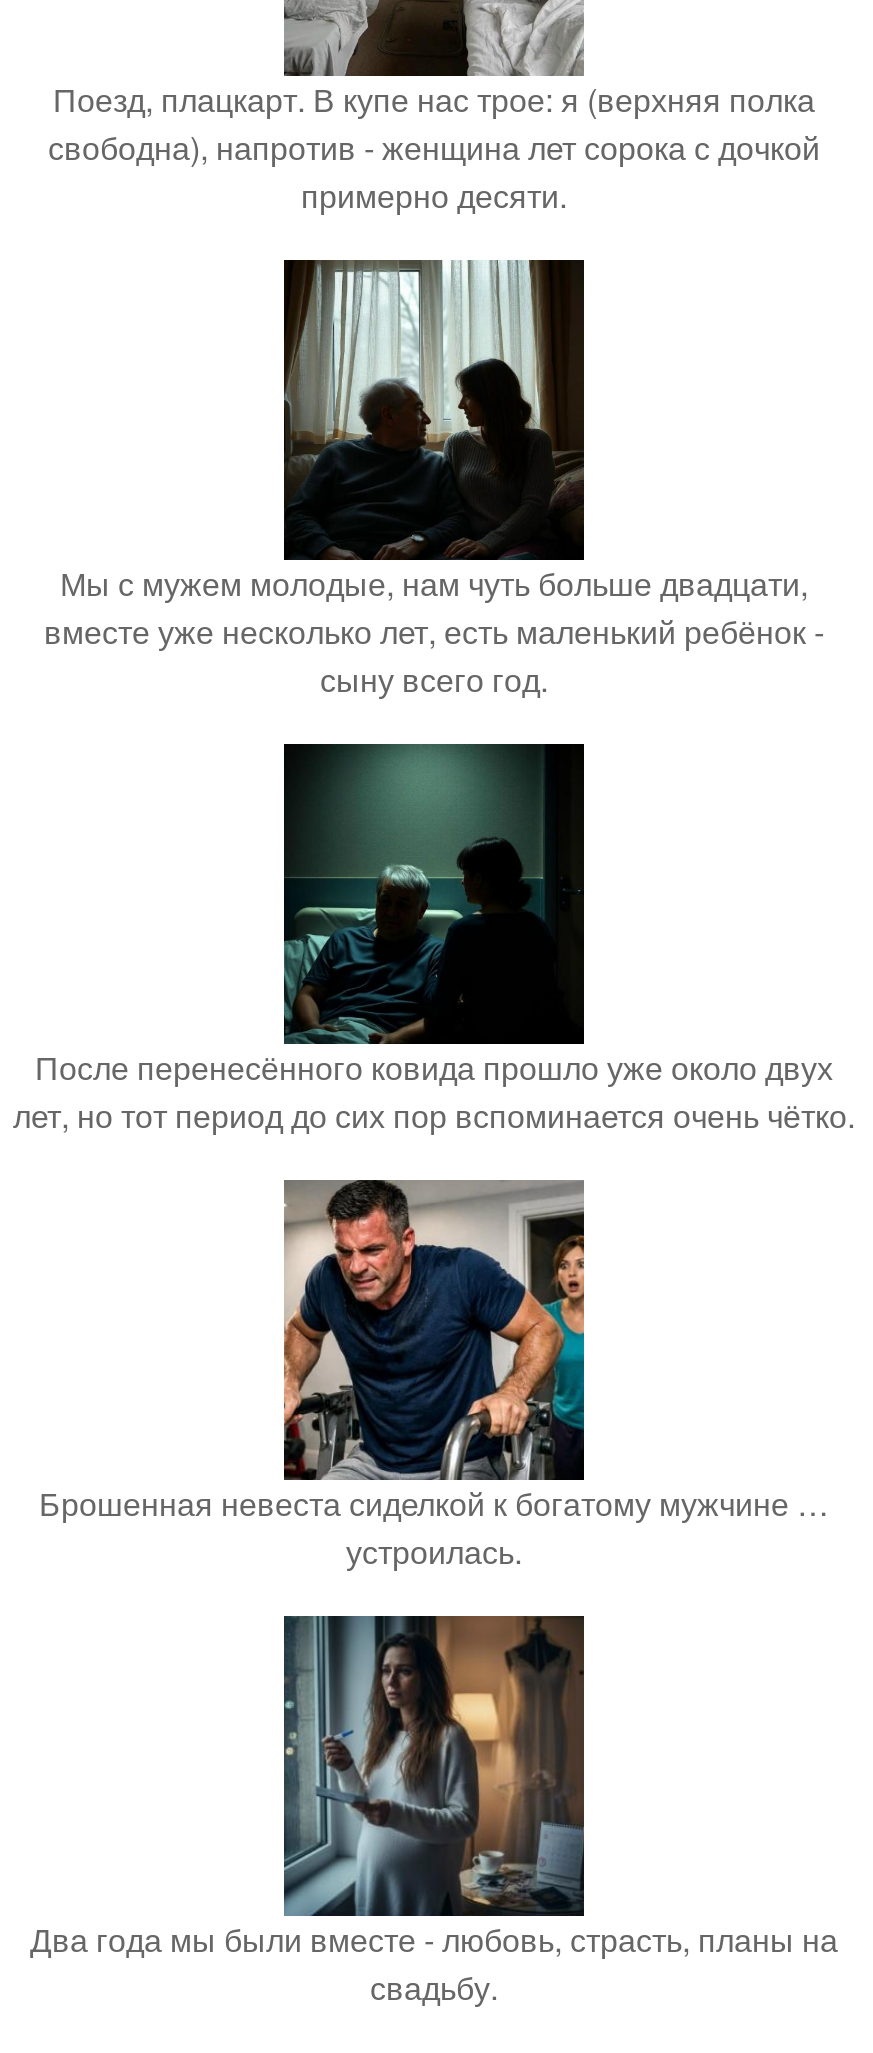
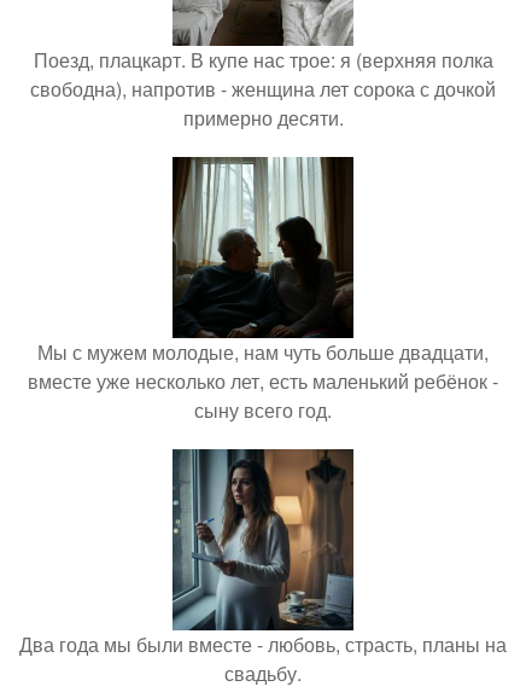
[13,744,855,1137] [image] | После перенесённого ковида прошло уже около двух | лет, но тот период до сих пор вспоминается очень чётко. -> none
[39,1178,829,1573] [image] | Брошенная невеста сиделкой к богатому мужчине … | устроилась. -> none

